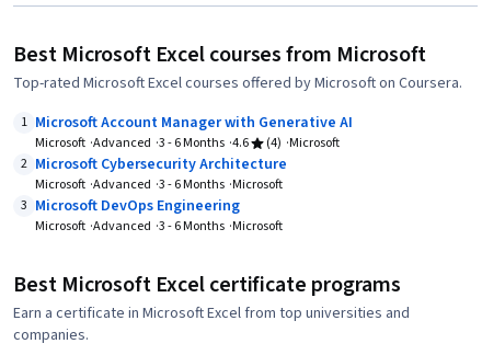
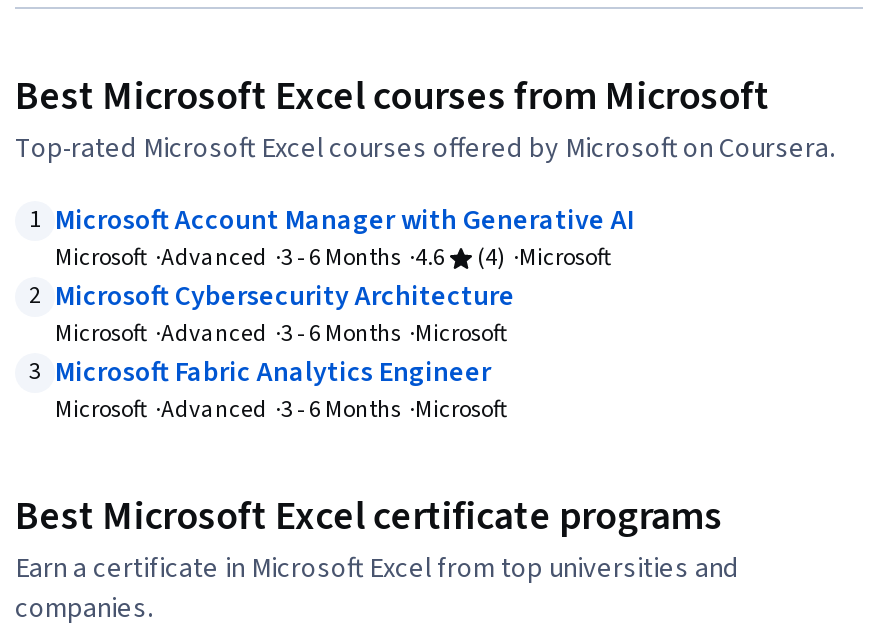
[21,195,240,217] 3 Microsoft DevOps Engineering -> [29,353,491,393] 3 Microsoft Fabric Analytics Engineer

